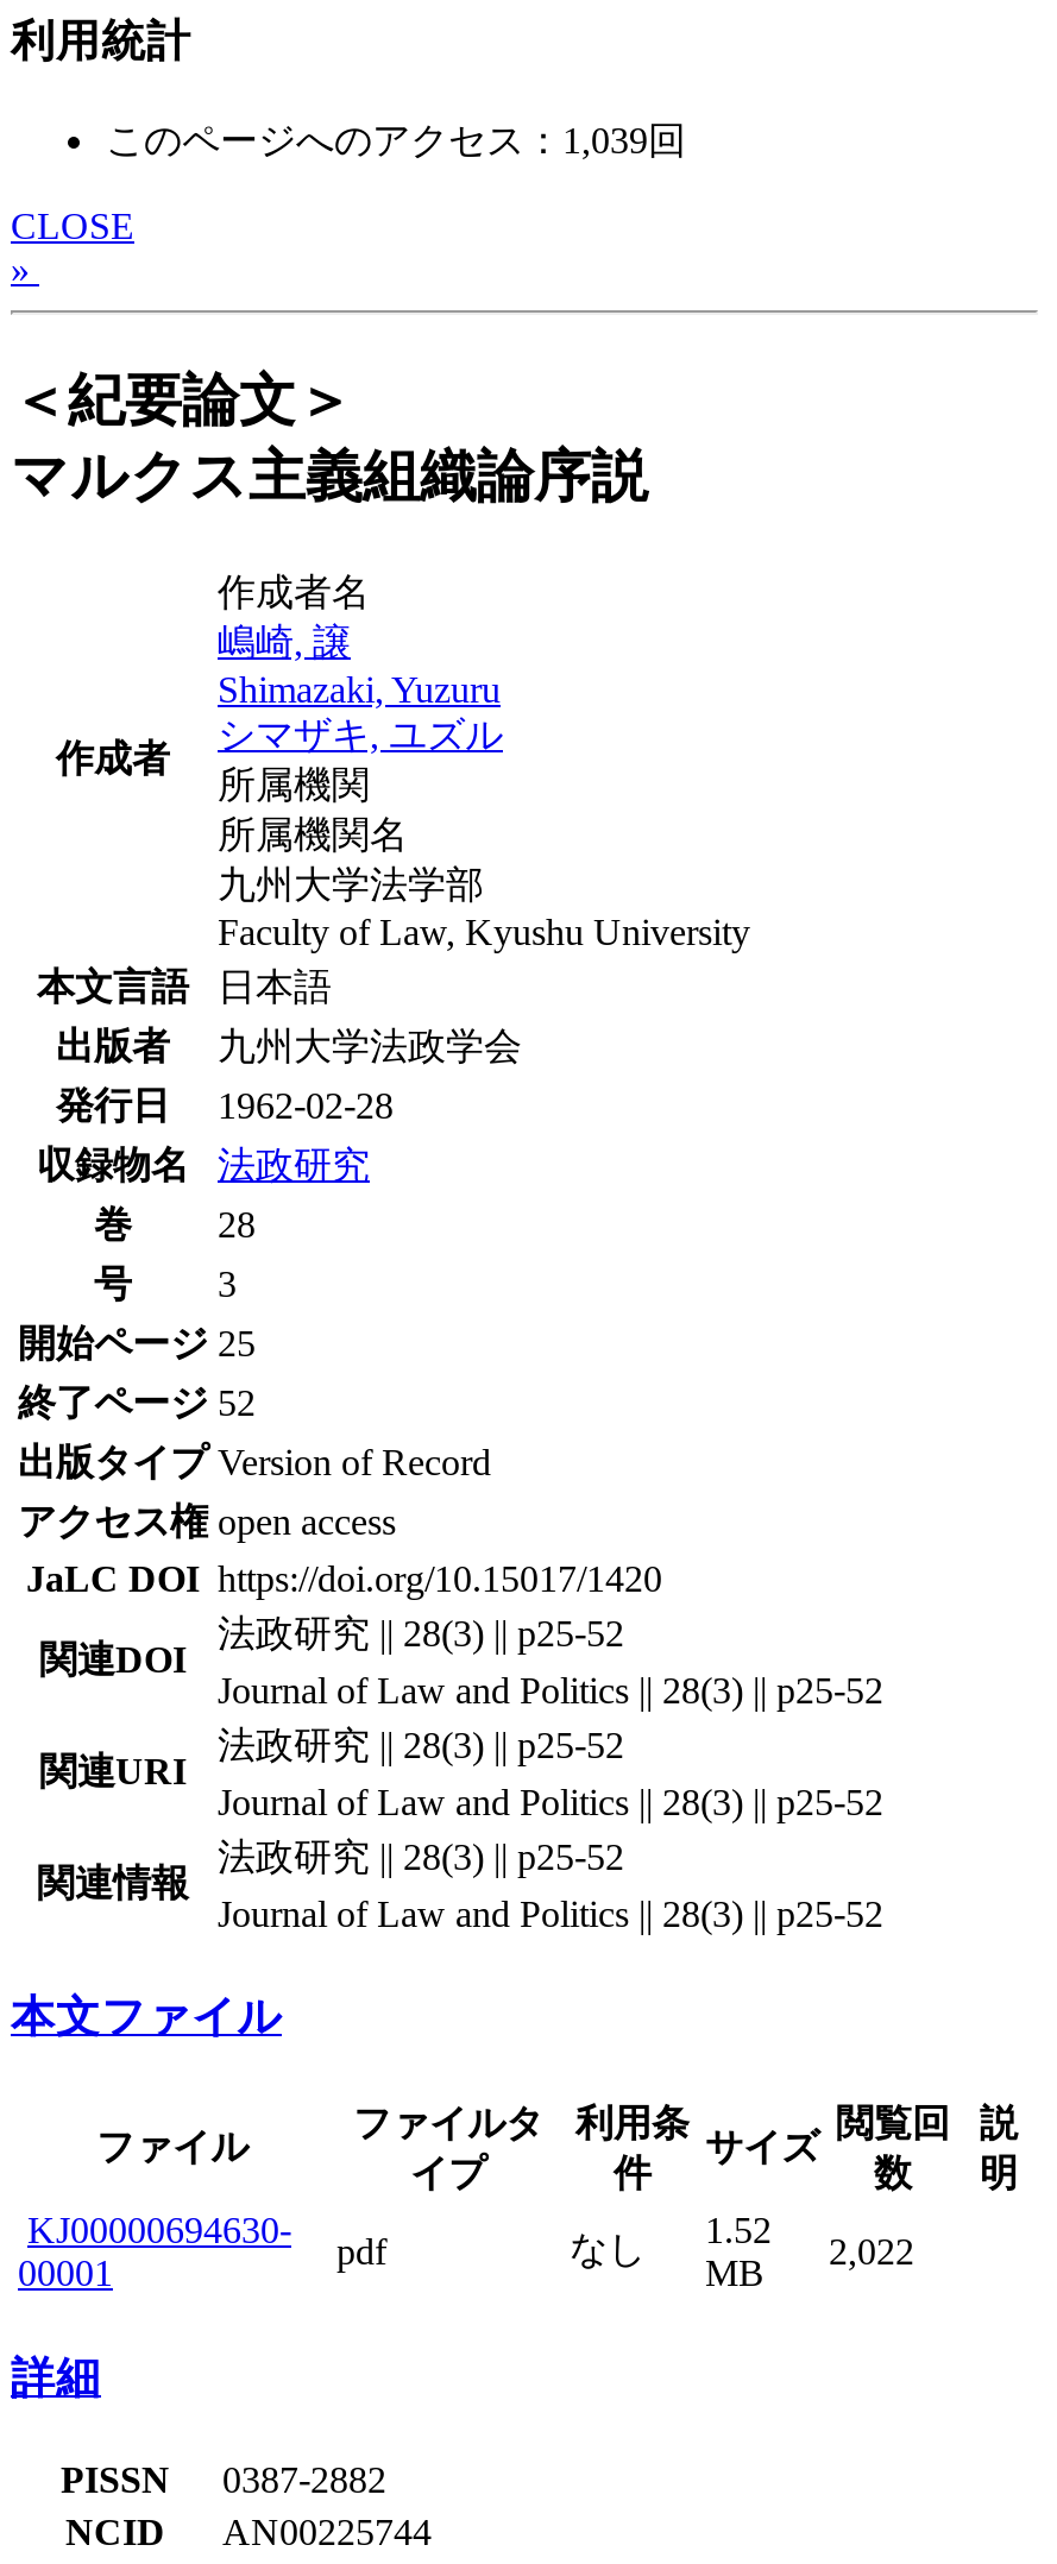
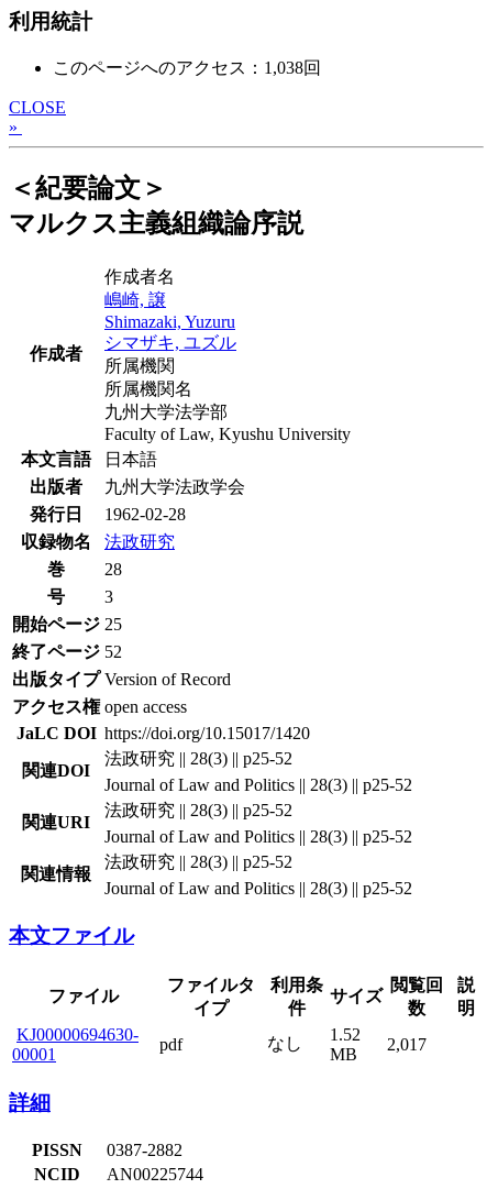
[106,120,686,160] このページへのアクセス：1,039回 -> [53,58,321,77] このページへのアクセス：1,038回
[829,2231,914,2272] 2,022 -> [387,1035,427,1054] 2,017

